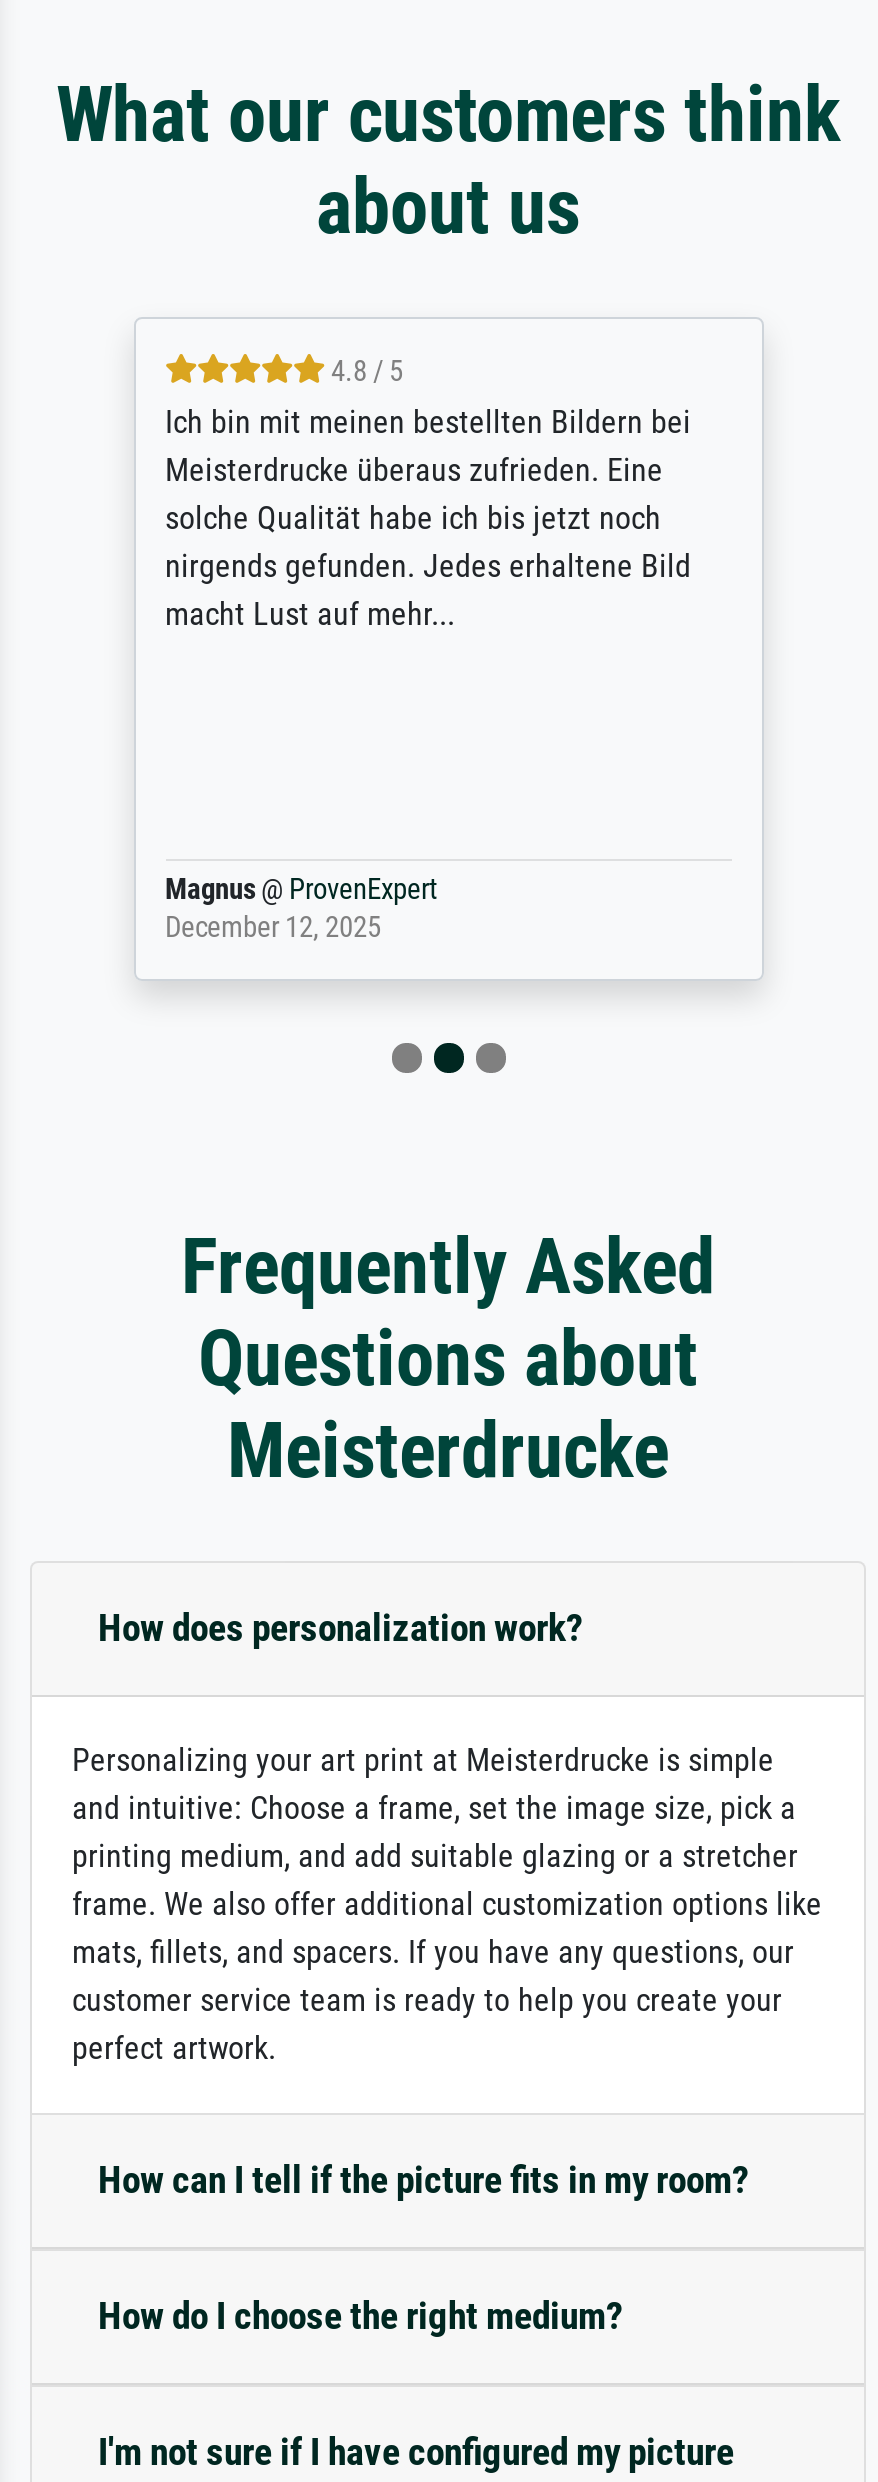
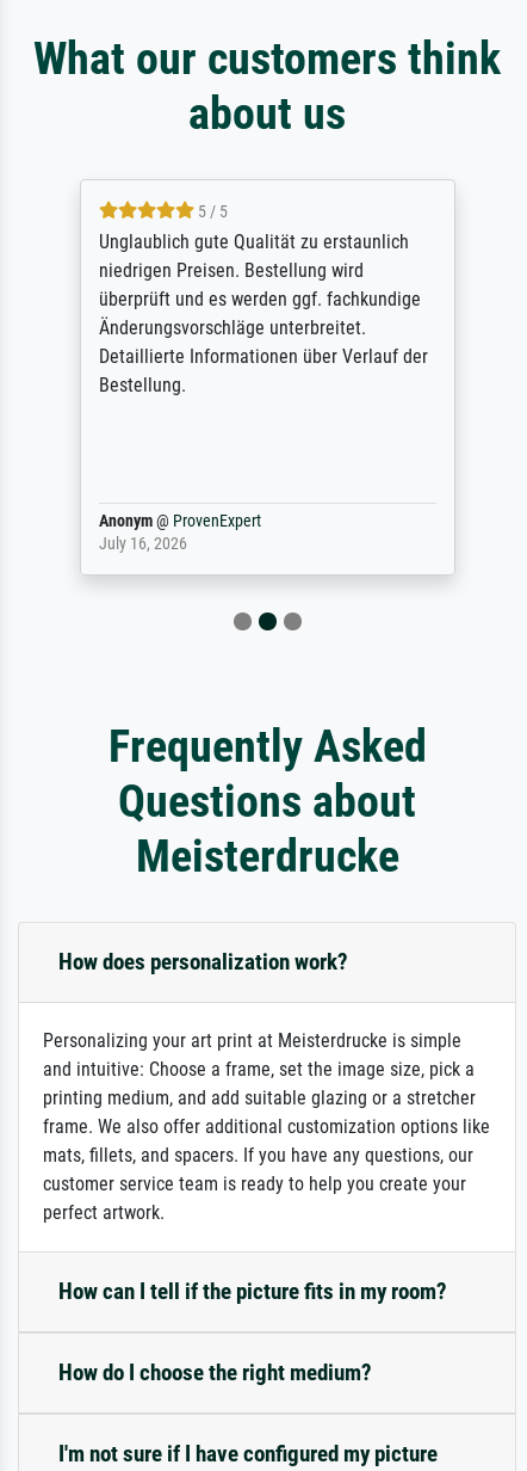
[165,356,691,634] 4.8 / 5 | Ich bin mit meinen bestellten Bildern bei | Meisterdrucke überaus zufrieden. Eine | solche Qualität habe ich bis jetzt noch | nirgends gefunden. Jedes erhaltene Bild | macht Lust auf mehr... -> [98,202,427,396] 5 / 5 | Unglaublich gute Qualität zu erstaunlich | niedrigen Preisen. Bestellung wird | überprüft und es werden ggf. fachkundige | Änderungsvorschläge unterbreitet. | Detaillierte Informationen über Verlauf der | Bestellung.
[165,874,437,946] Magnus @ ProvenExpert | December 12, 2025 -> [98,511,261,554] Anonym @ ProvenExpert | July 16, 2026

